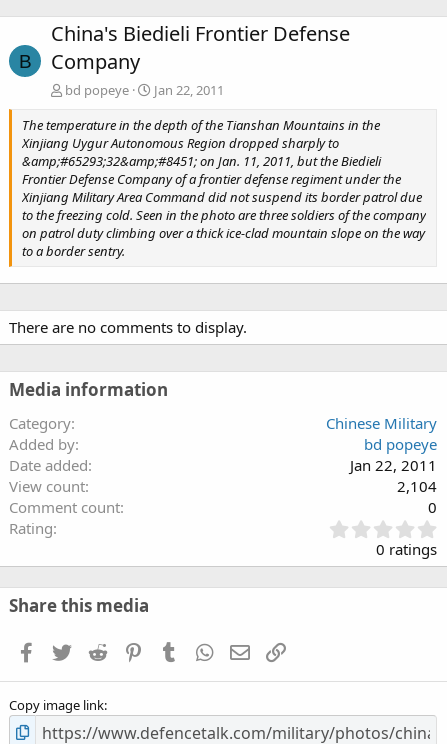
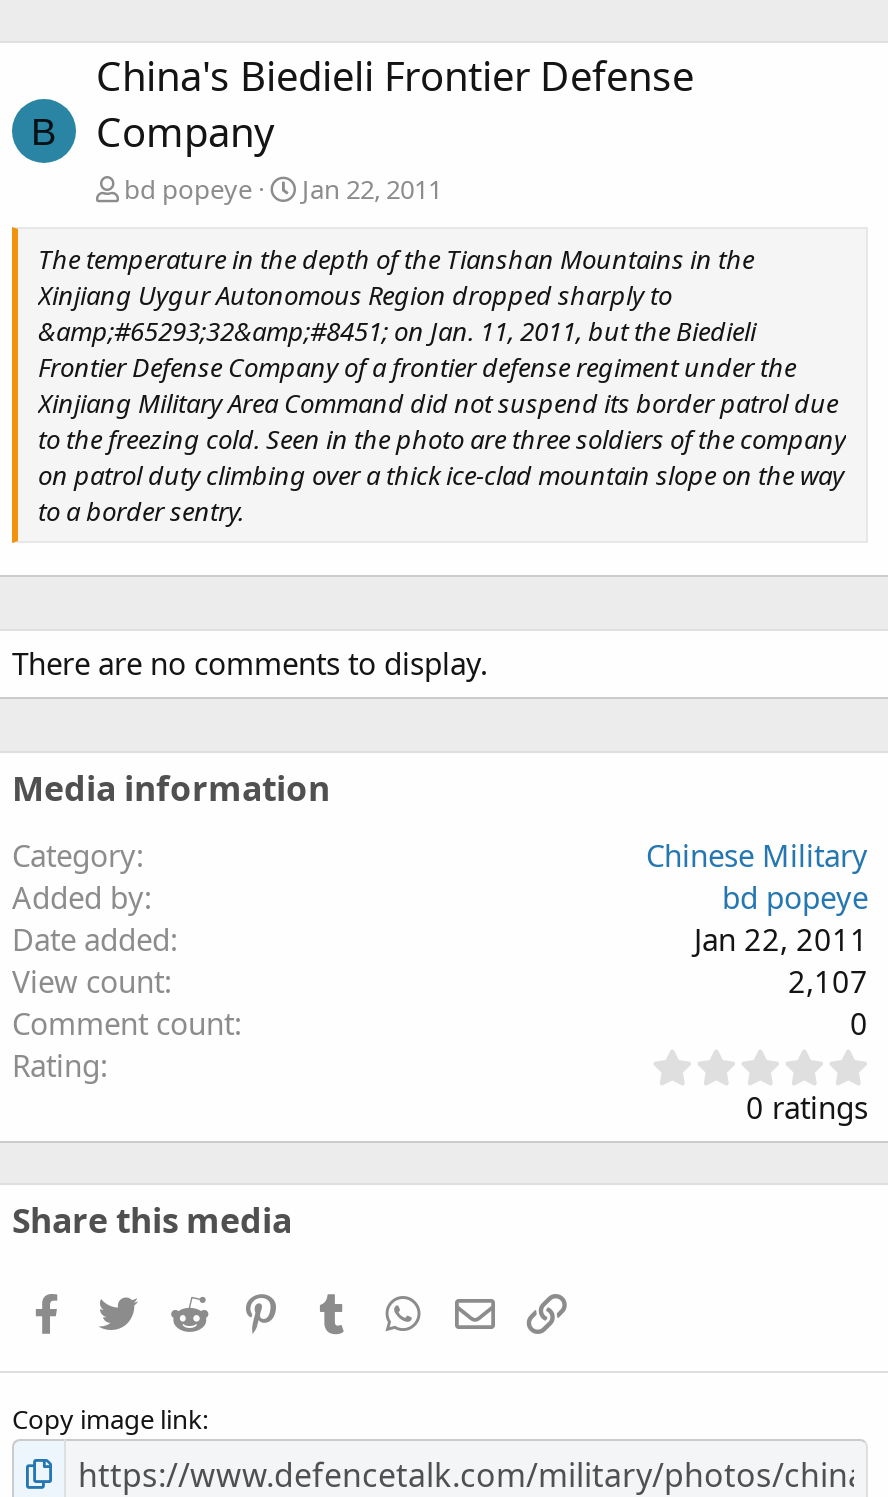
[397,476,437,496] 2,104 -> [788,962,868,1002] 2,107

